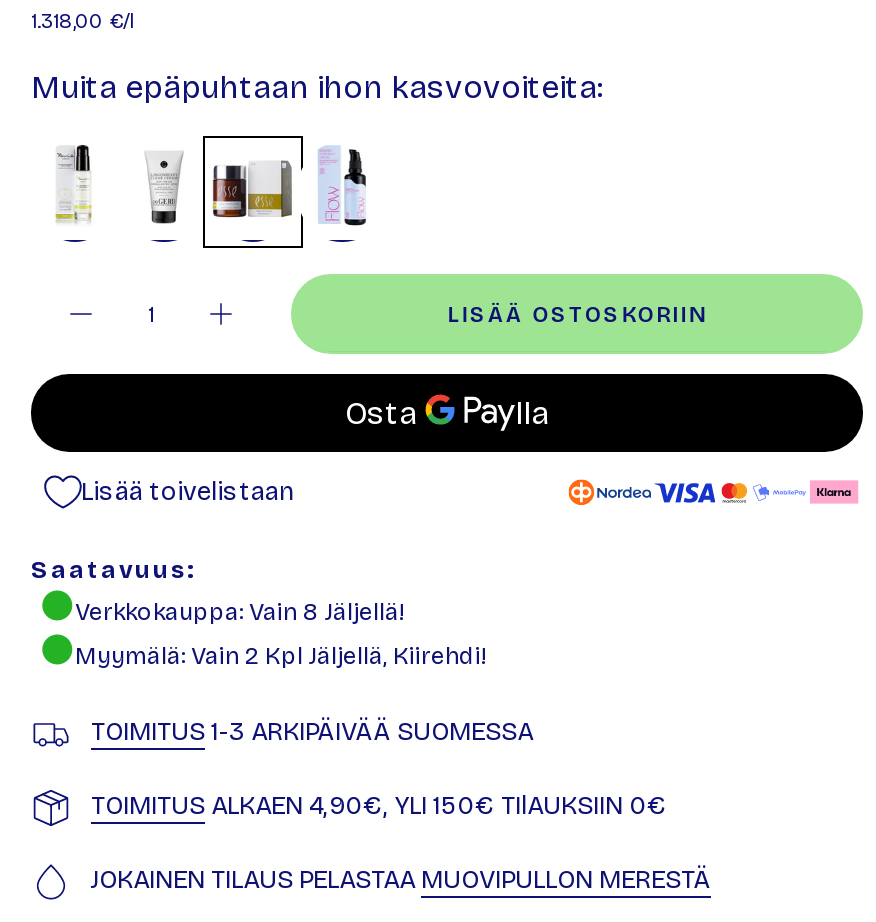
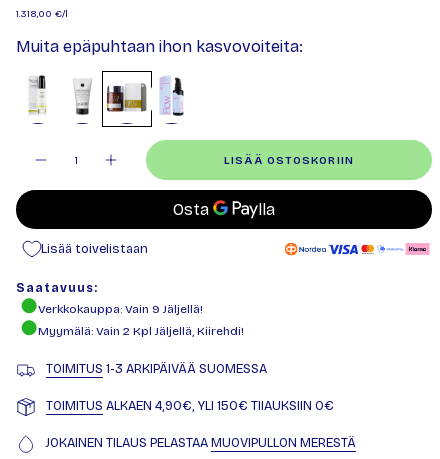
[75,599,405,627] Verkkokauppa: Vain 8 Jäljellä! -> [38,302,203,316] Verkkokauppa: Vain 9 Jäljellä!

